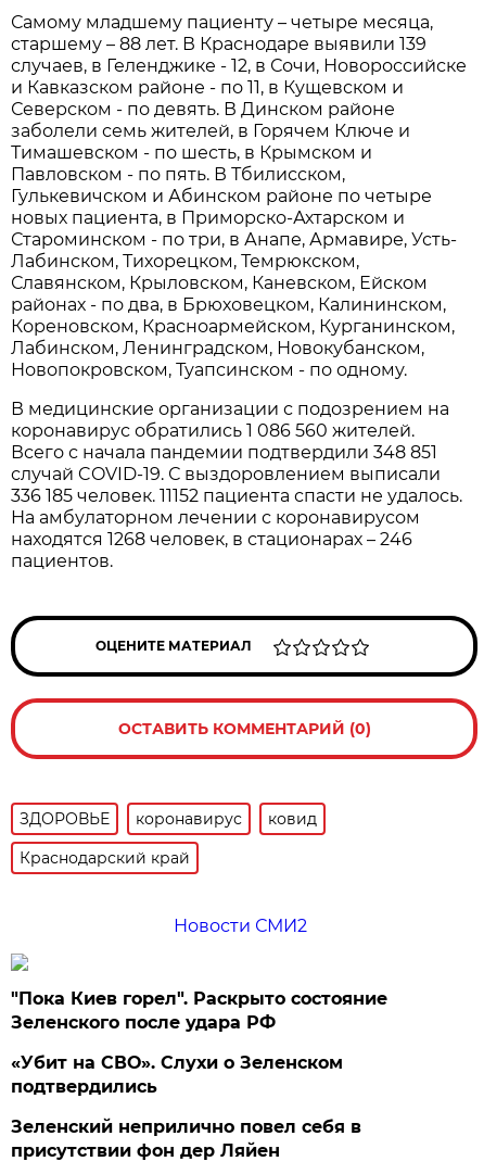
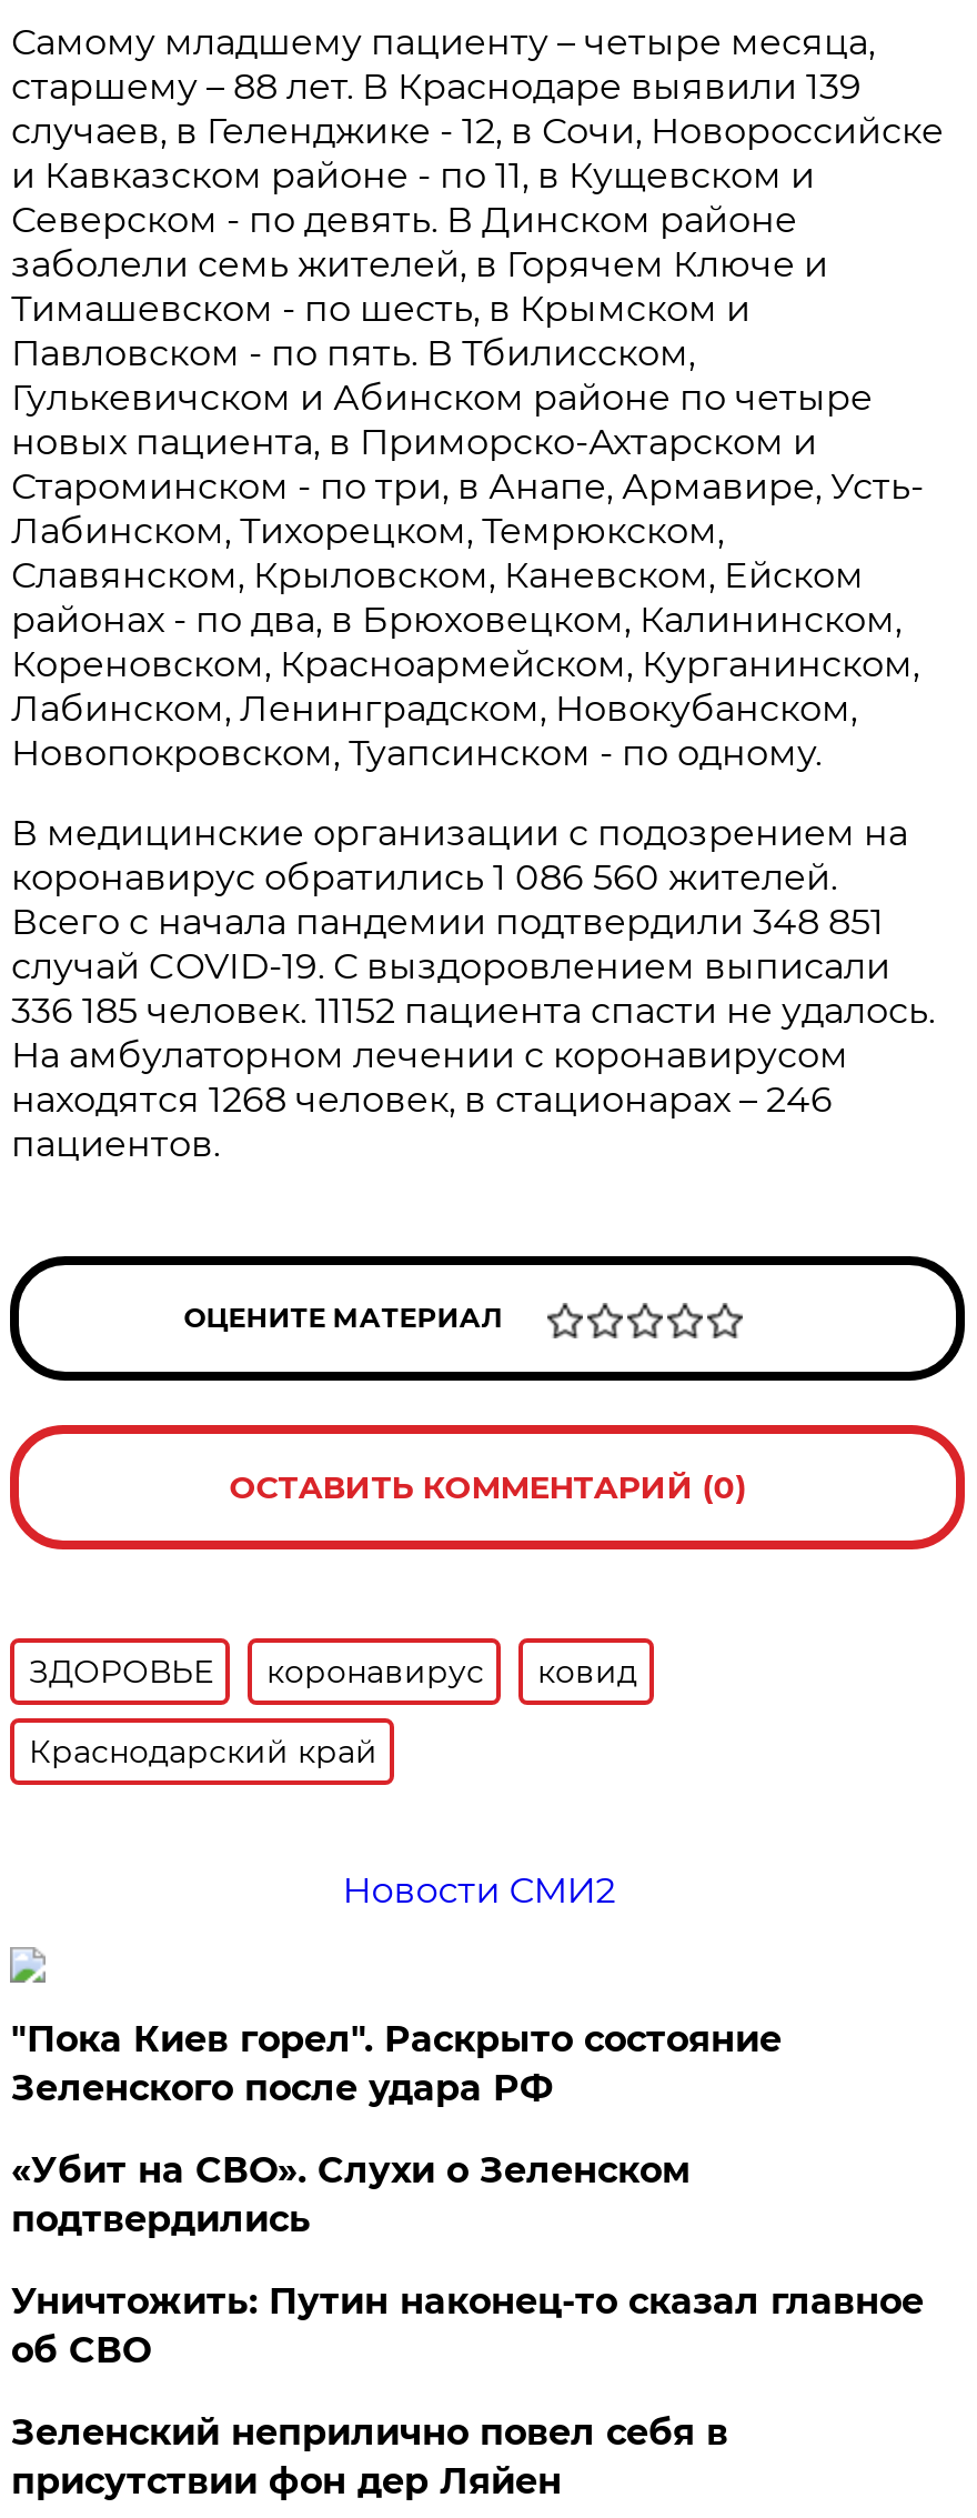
none -> [11,2280,923,2371] Уничтожить: Путин наконец-то сказал главное | об СВО

